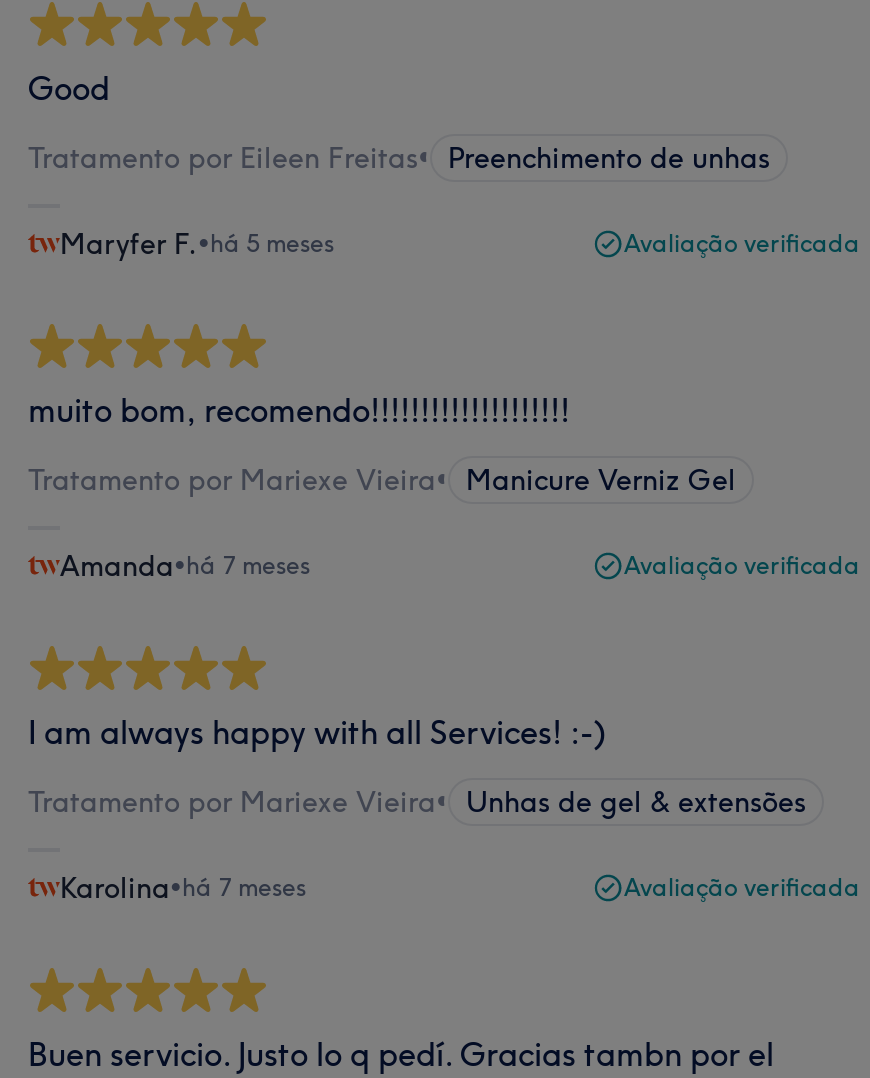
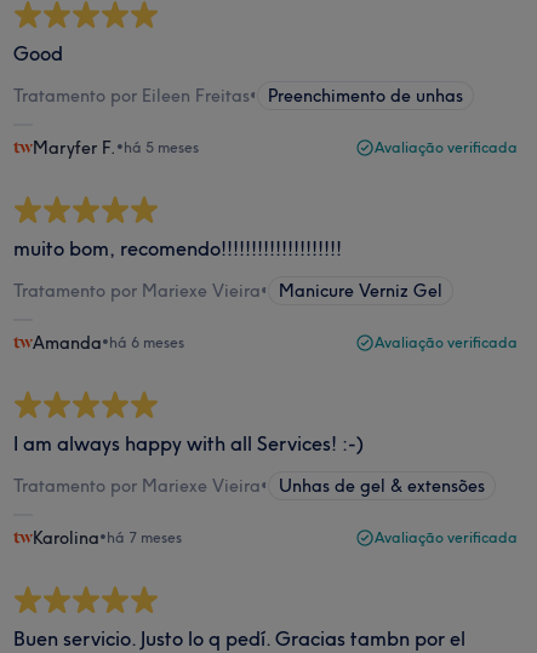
[60,548,310,584] Amanda•há 7 meses -> [33,332,184,354] Amanda•há 6 meses

